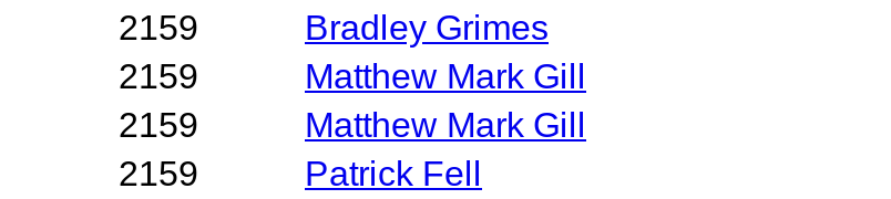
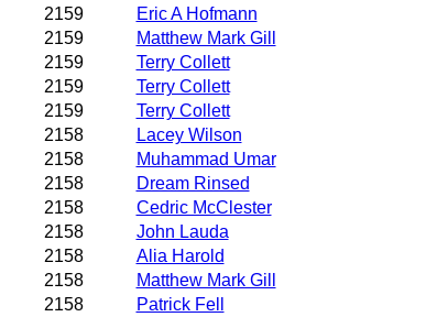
[305,9,549,46] Bradley Grimes -> [136,4,257,23] Eric A Hofmann
[305,106,586,144] Matthew Mark Gill -> [136,53,230,71] Terry Collett
none -> [43,77,276,314] Terry Collett | 2159 | Terry Collett | 2158 | Lacey Wilson | 2158 | Muhammad Umar | 2158 | Dream Rinsed | 2158 | Cedric McClester | 2158 | John Lauda | 2158 | Alia Harold | 2158 | Matthew Mark Gill | 2158

